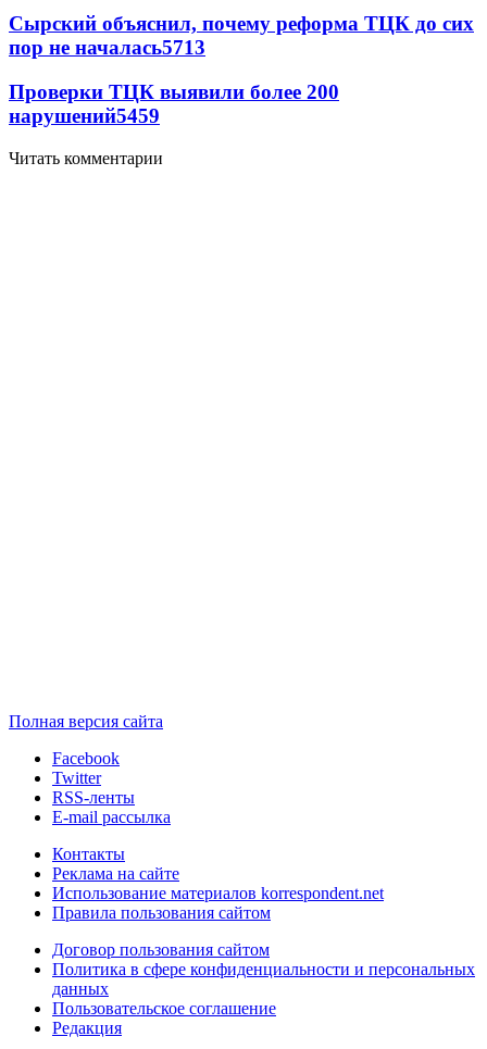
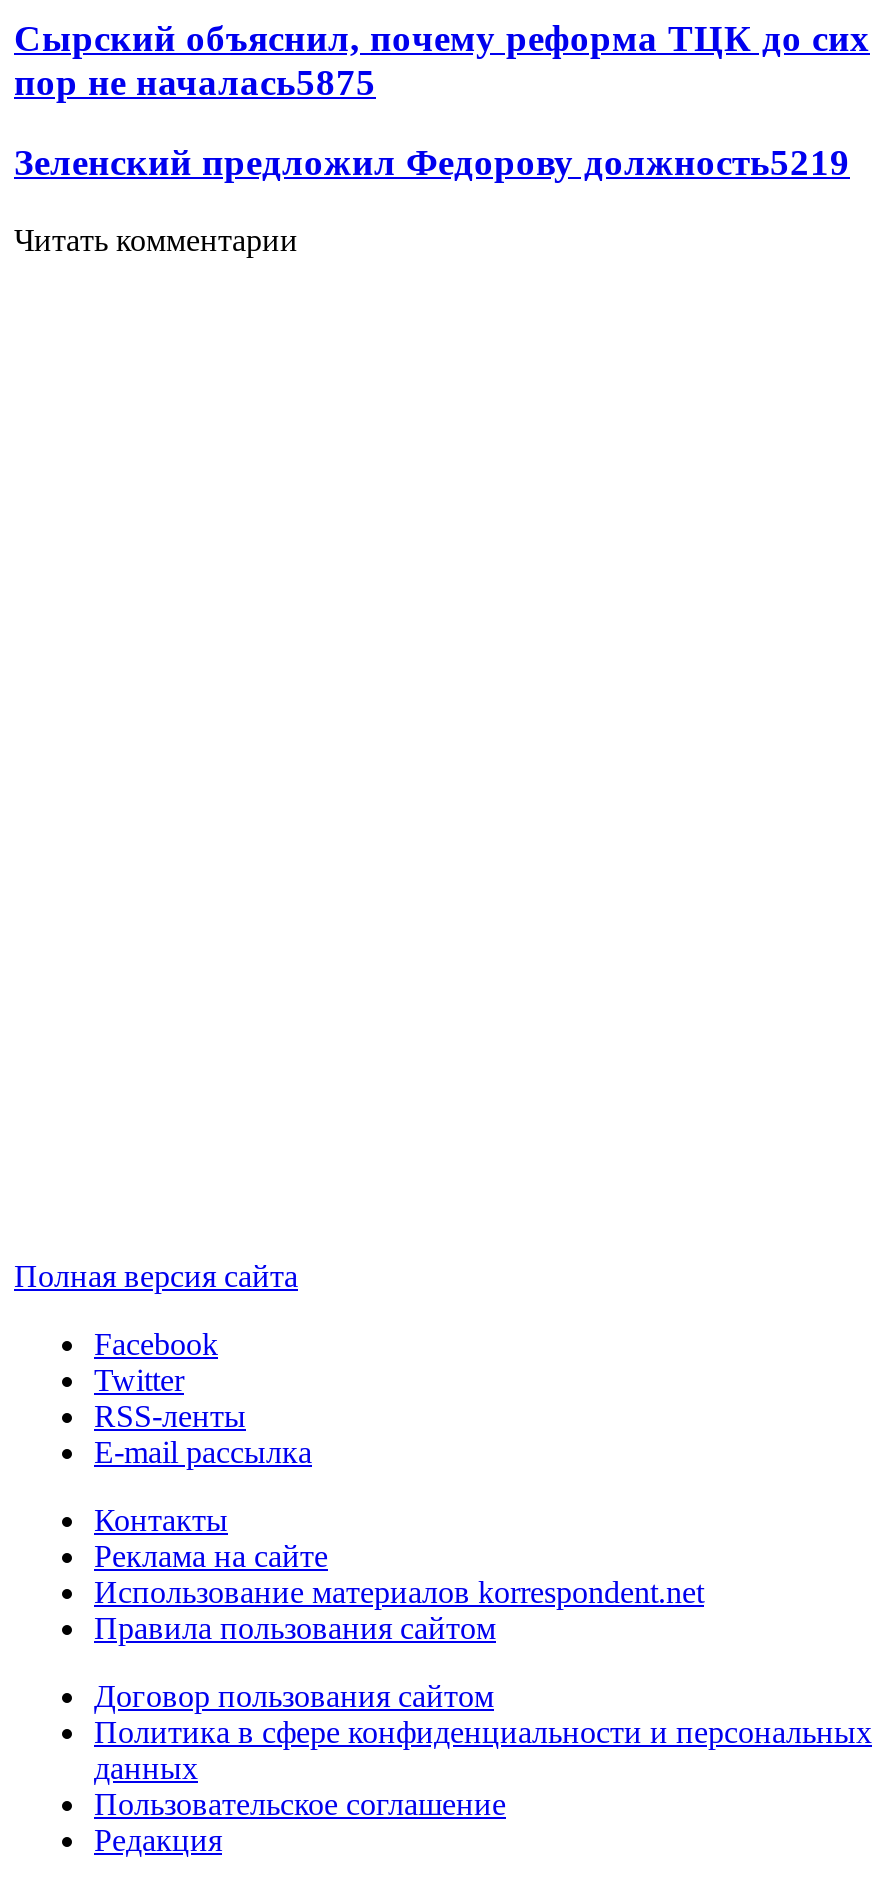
[9,36,205,59] пор не началась5713 -> [14,60,376,102] пор не началась5875
[9,80,339,127] Проверки ТЦК выявили более 200 | нарушений5459 -> [14,142,850,184] Зеленский предложил Федорову должность5219

